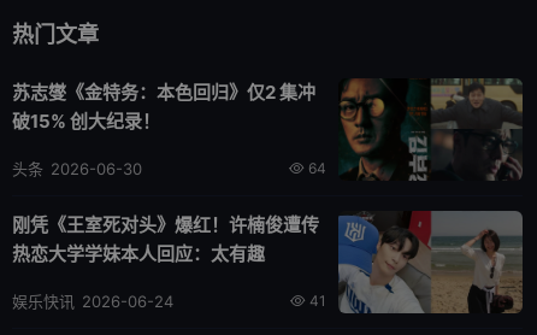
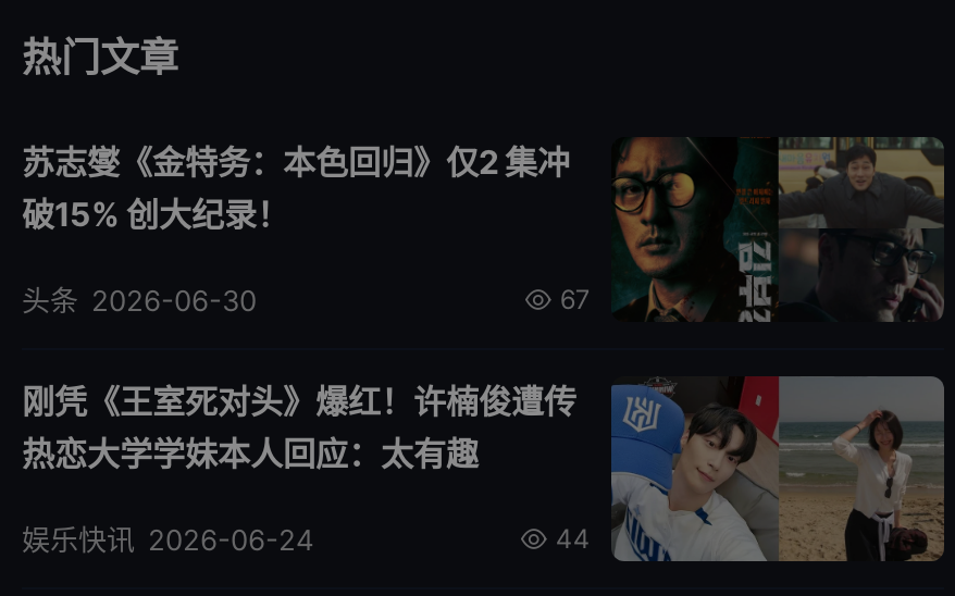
[309,159,327,177] 64 -> [560,282,590,315] 67
[310,291,327,309] 41 -> [556,522,590,554] 44

